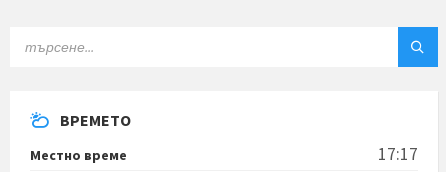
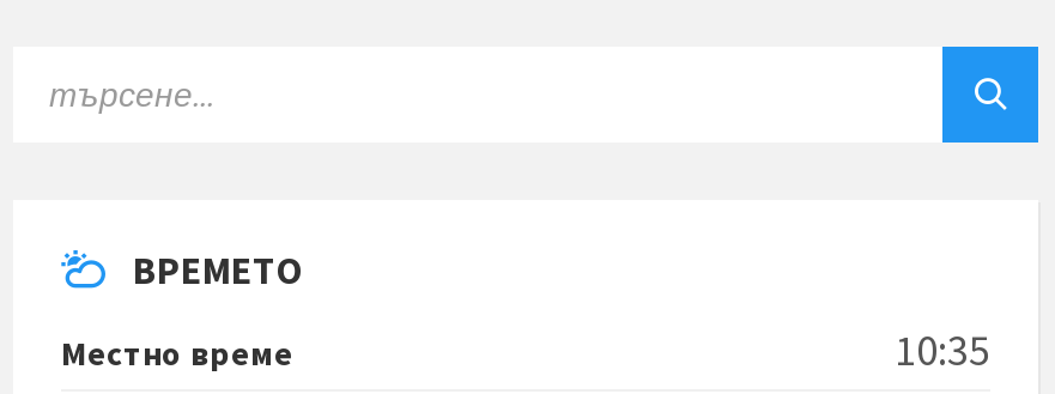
[378,142,418,165] 17:17 -> [895,322,990,377] 10:35

